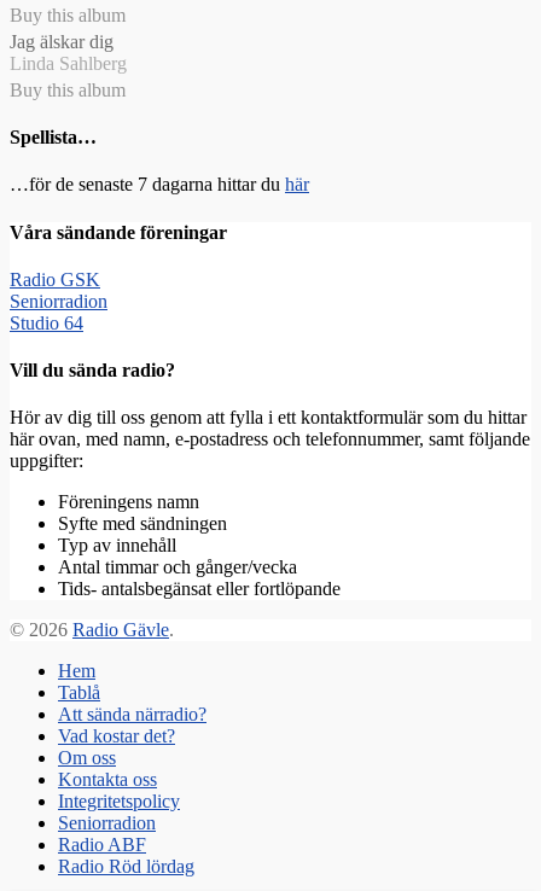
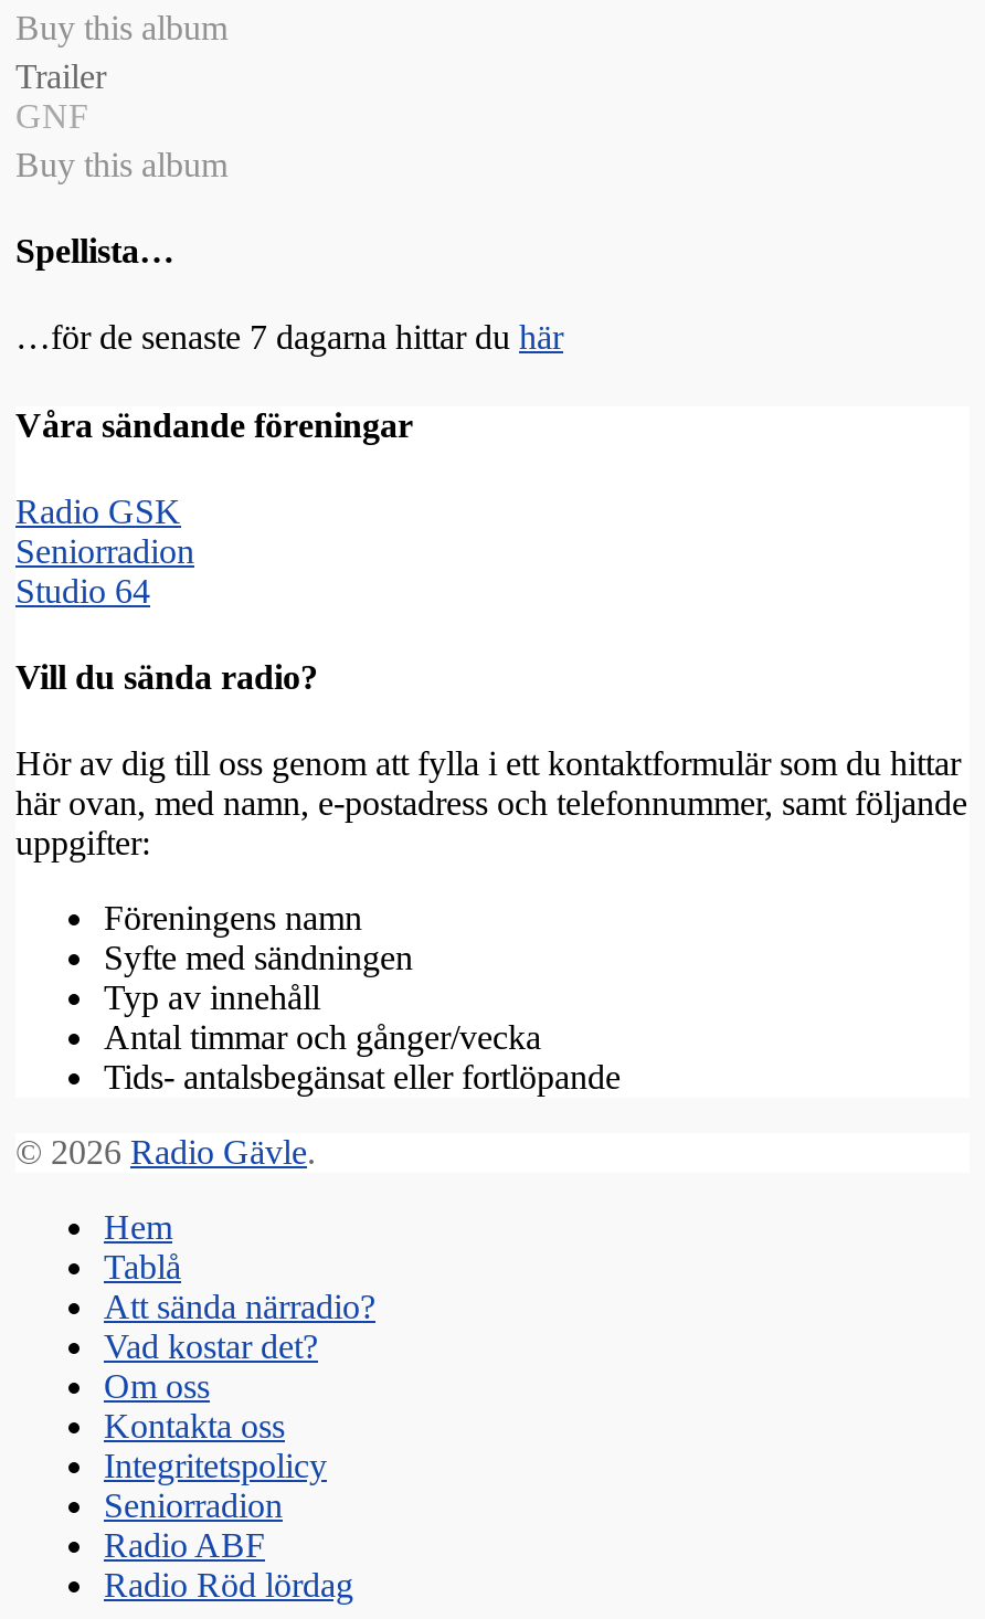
[10,31,127,74] Jag älskar dig | Linda Sahlberg -> [15,57,106,135] Trailer | GNF

